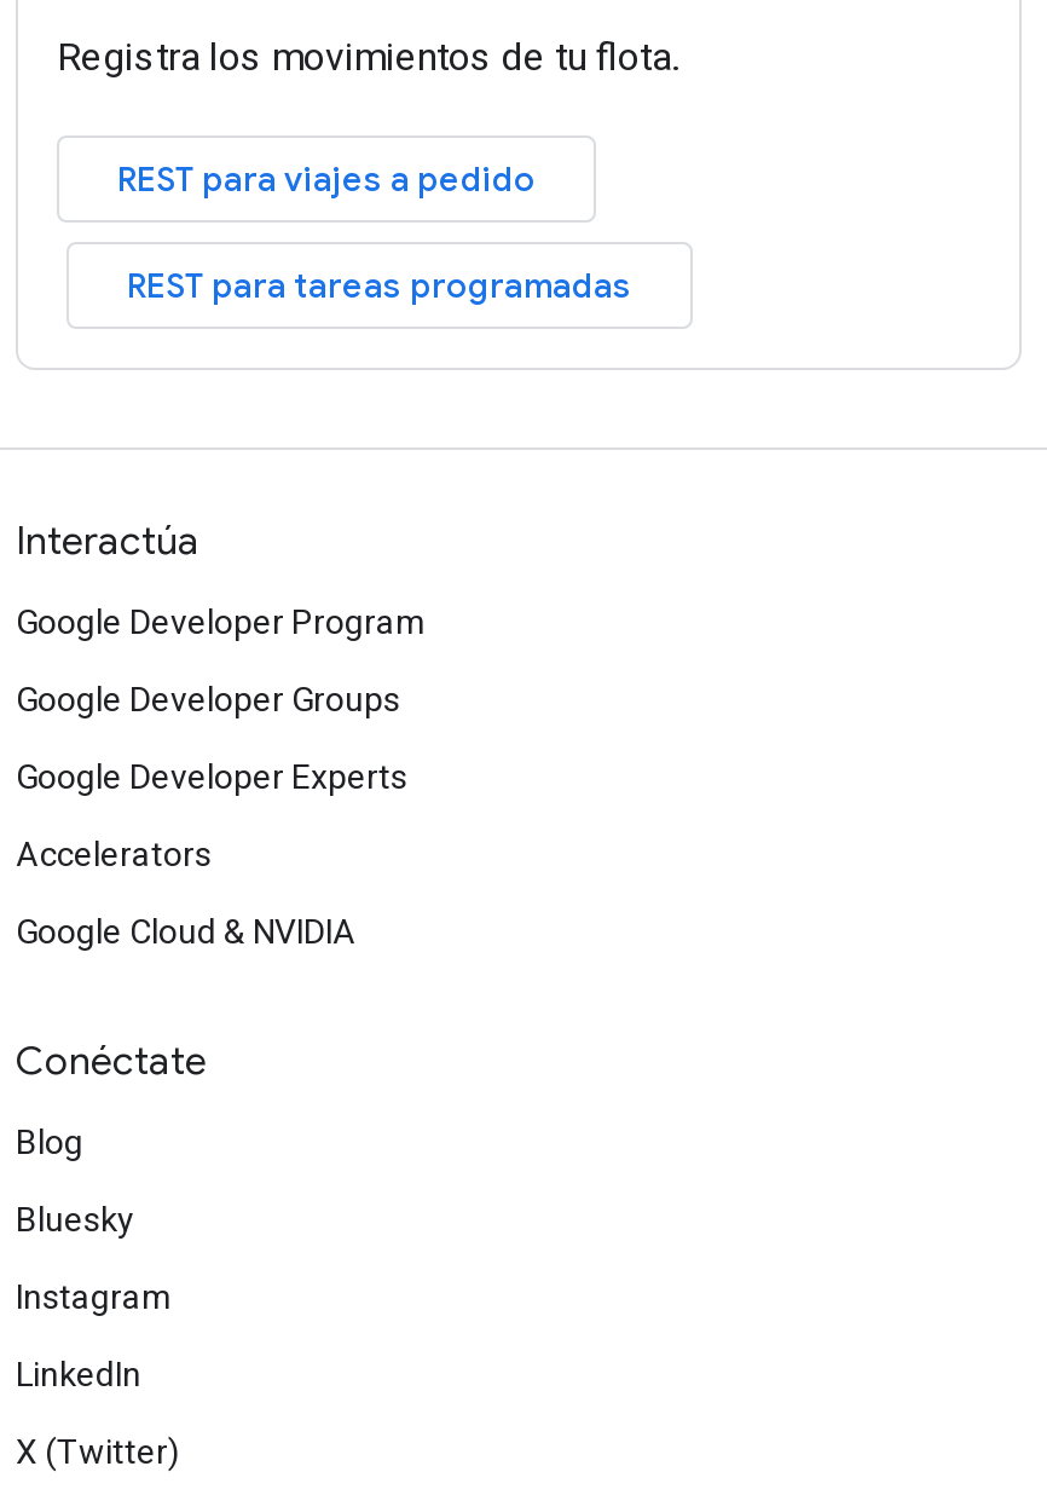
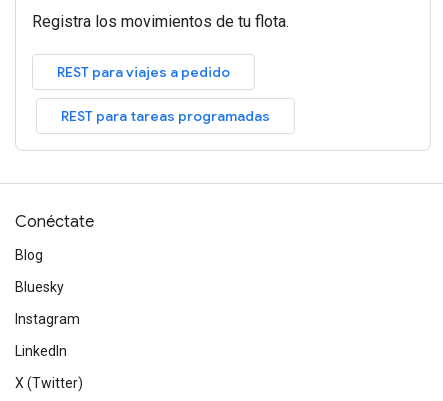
[16,517,427,950] Interactúa | Google Developer Program | Google Developer Groups | Google Developer Experts | Accelerators | Google Cloud & NVIDIA -> none

